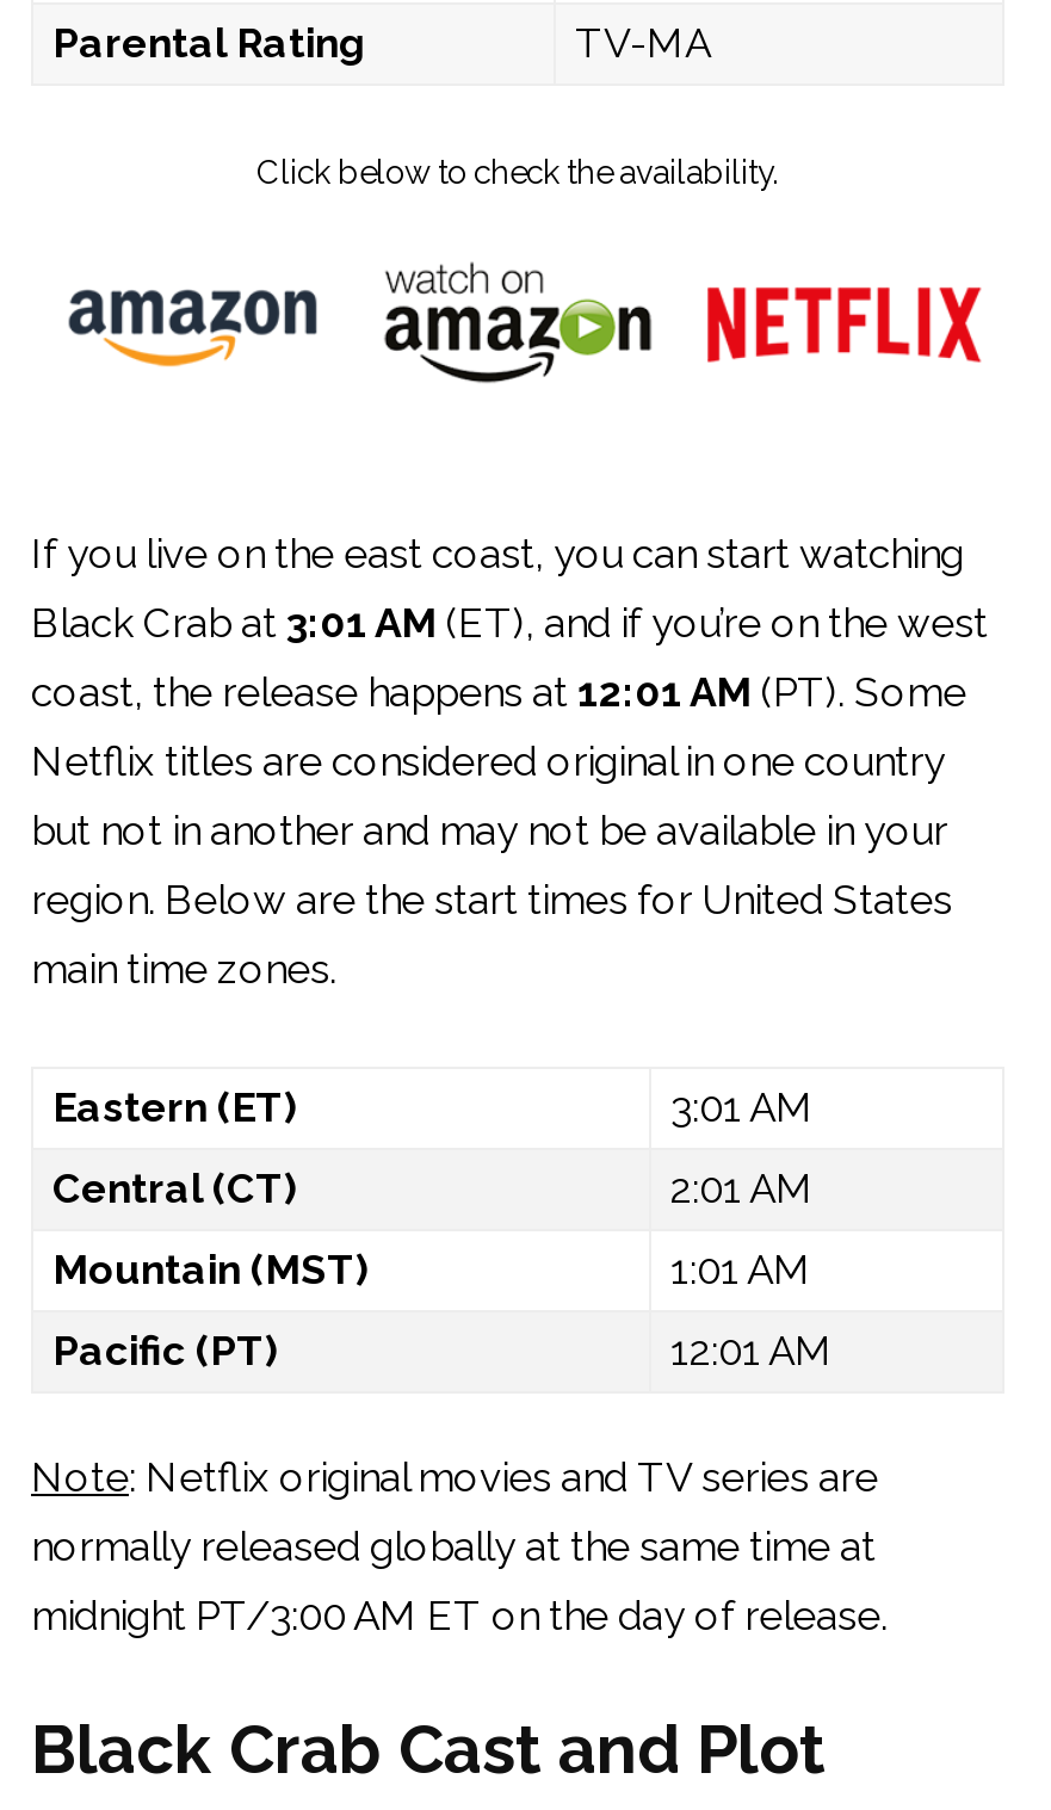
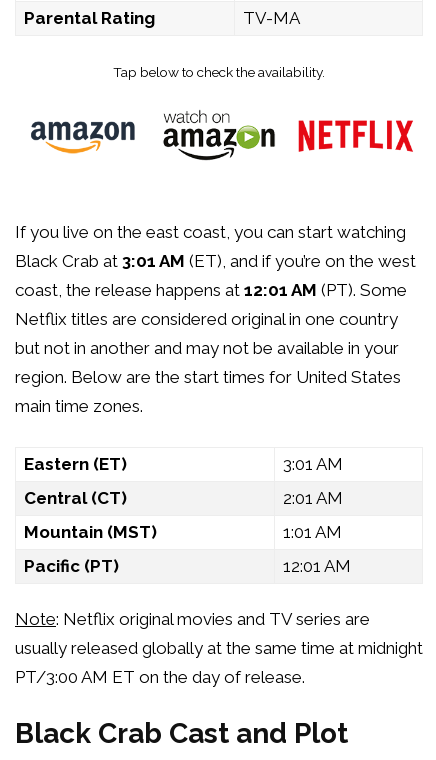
[256,153,779,191] Click below to check the availability. -> [113,64,325,80] Tap below to check the availability.
[31,1522,888,1639] normally released globally at the same time at | midnight PT/3:00 AM ET on the day of release. -> [15,638,423,687] usually released globally at the same time at midnight | PT/3:00 AM ET on the day of release.

